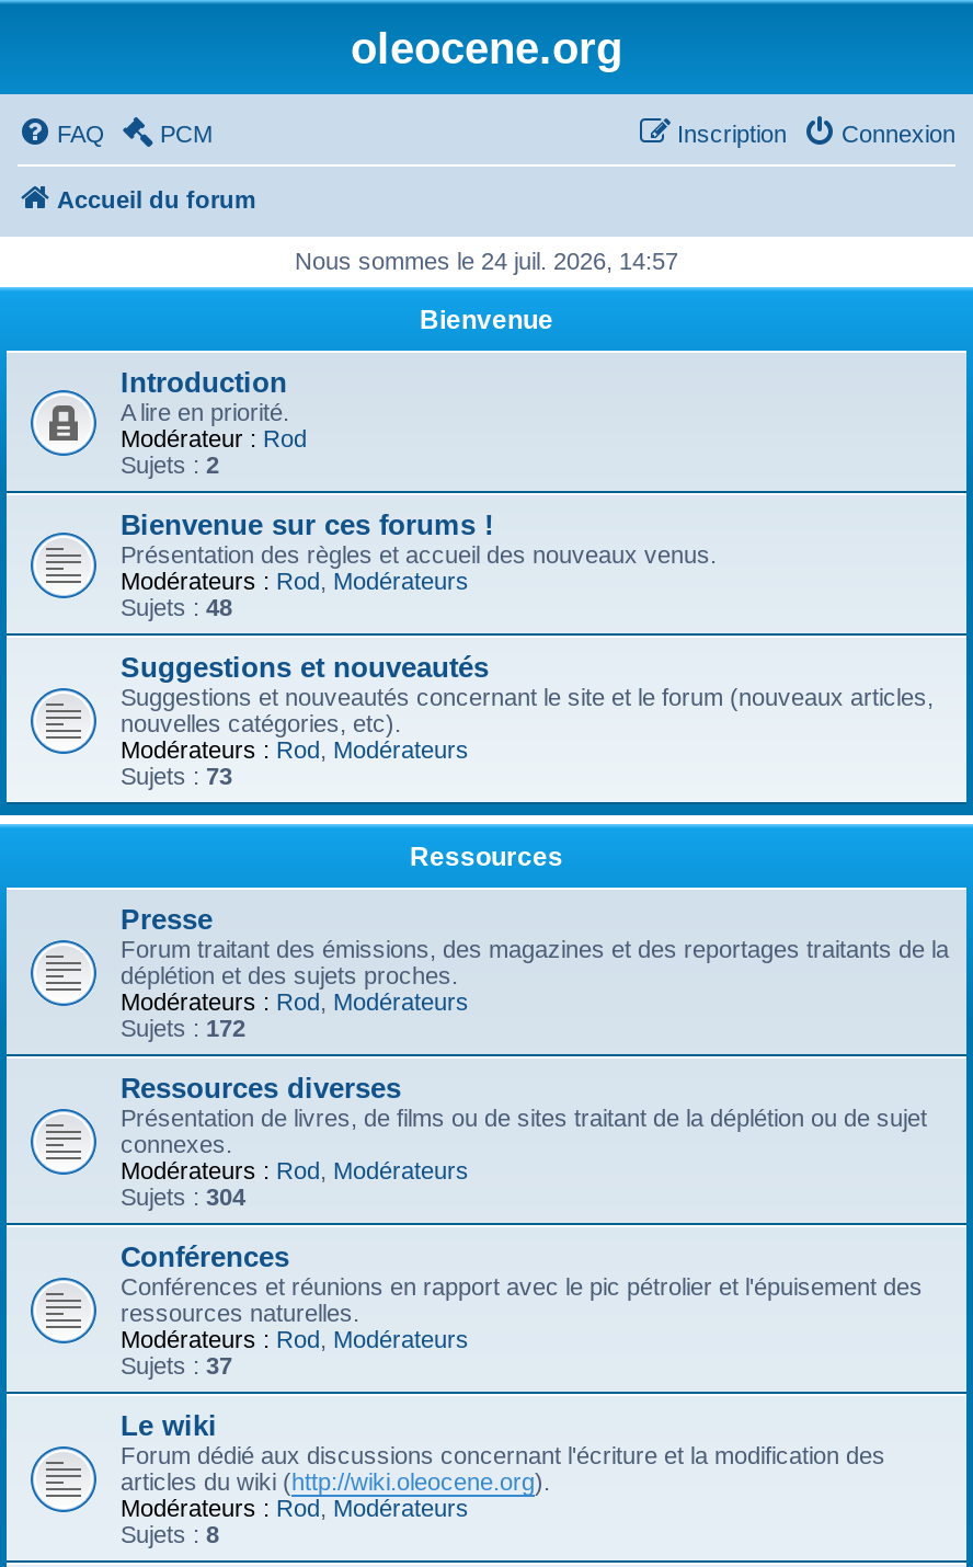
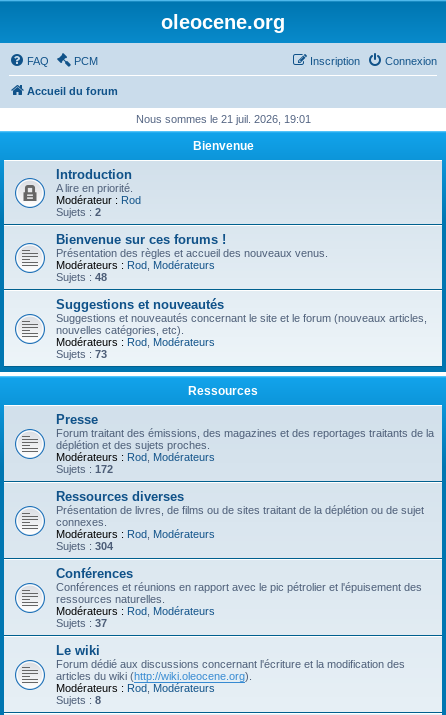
[295,248,678,274] Nous sommes le 24 juil. 2026, 14:57 -> [135,113,310,125] Nous sommes le 21 juil. 2026, 19:01

